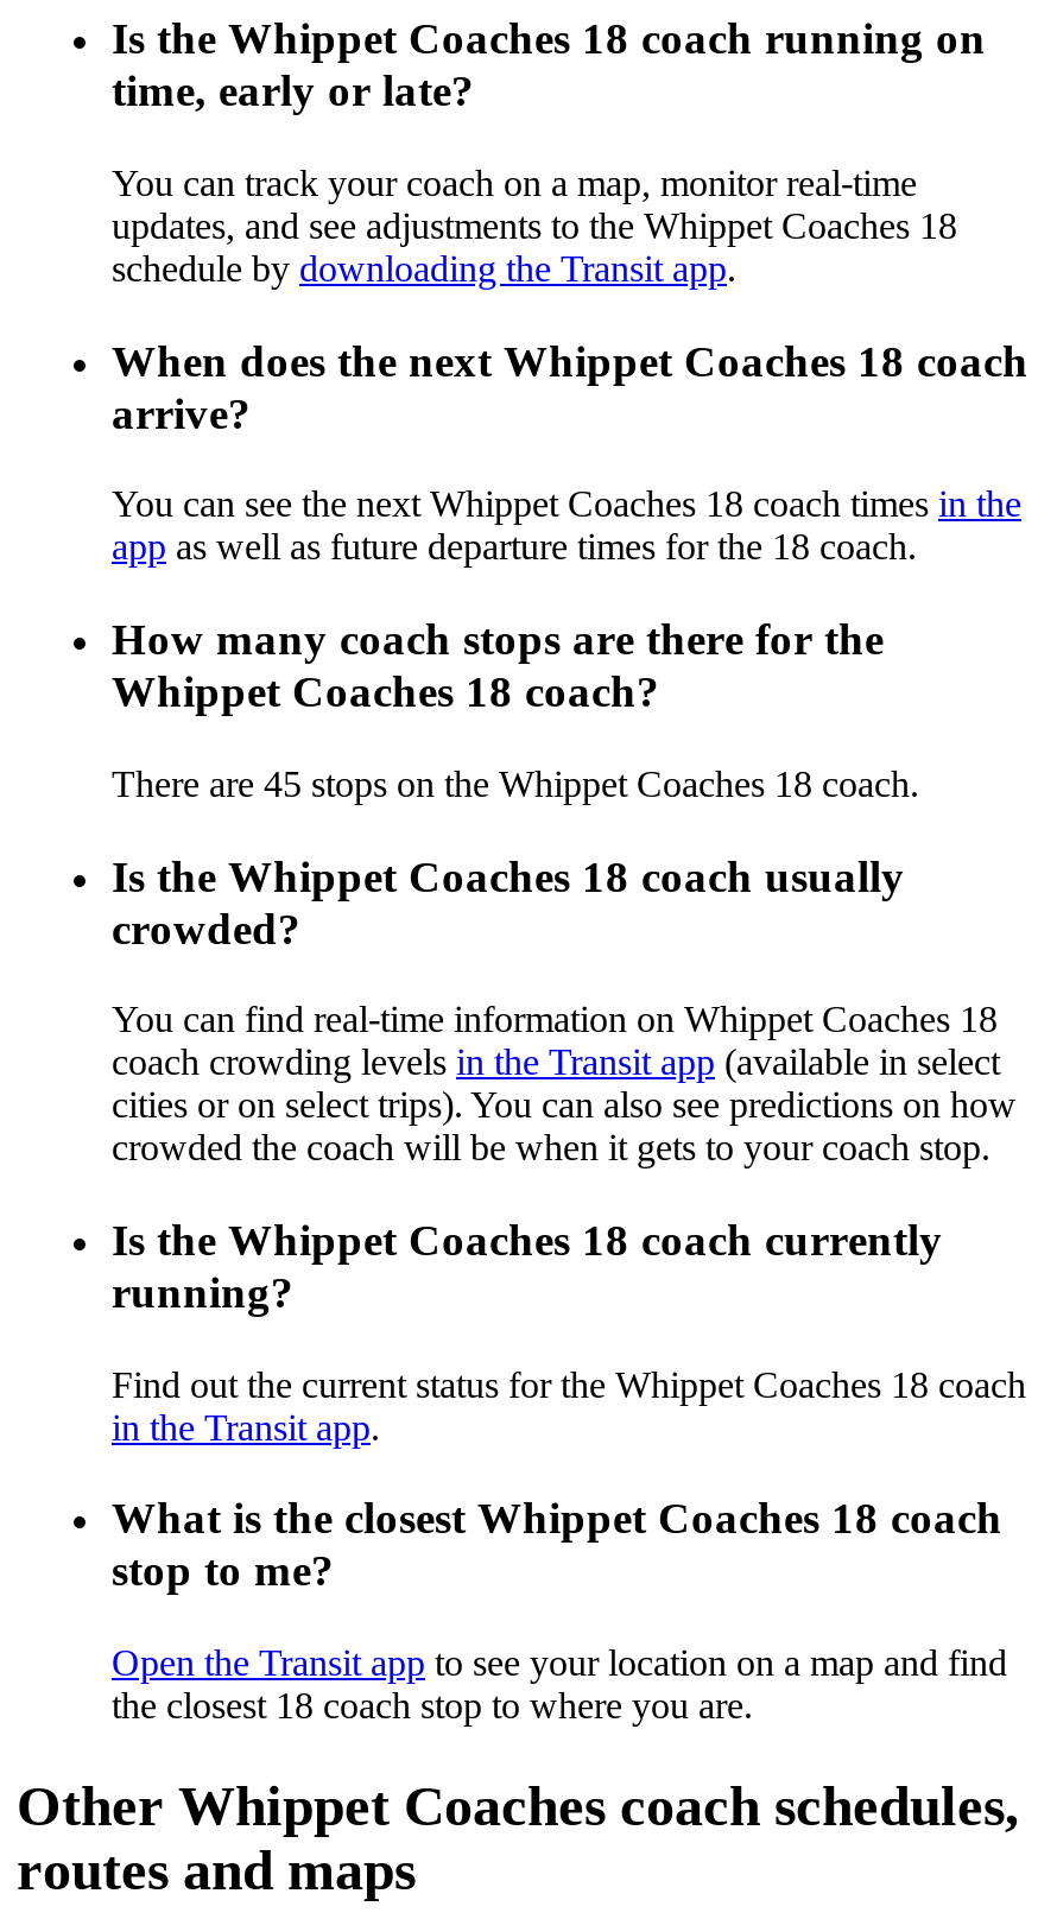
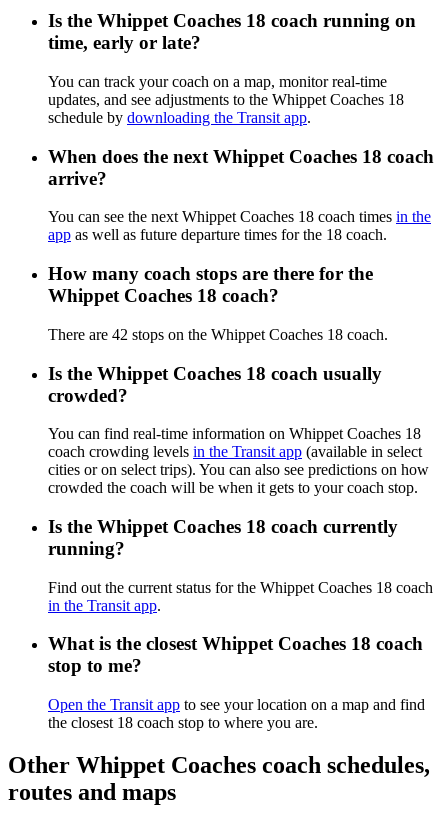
[112,763,919,803] There are 45 stops on the Whippet Coaches 18 coach. -> [48,326,388,343] There are 42 stops on the Whippet Coaches 18 coach.

